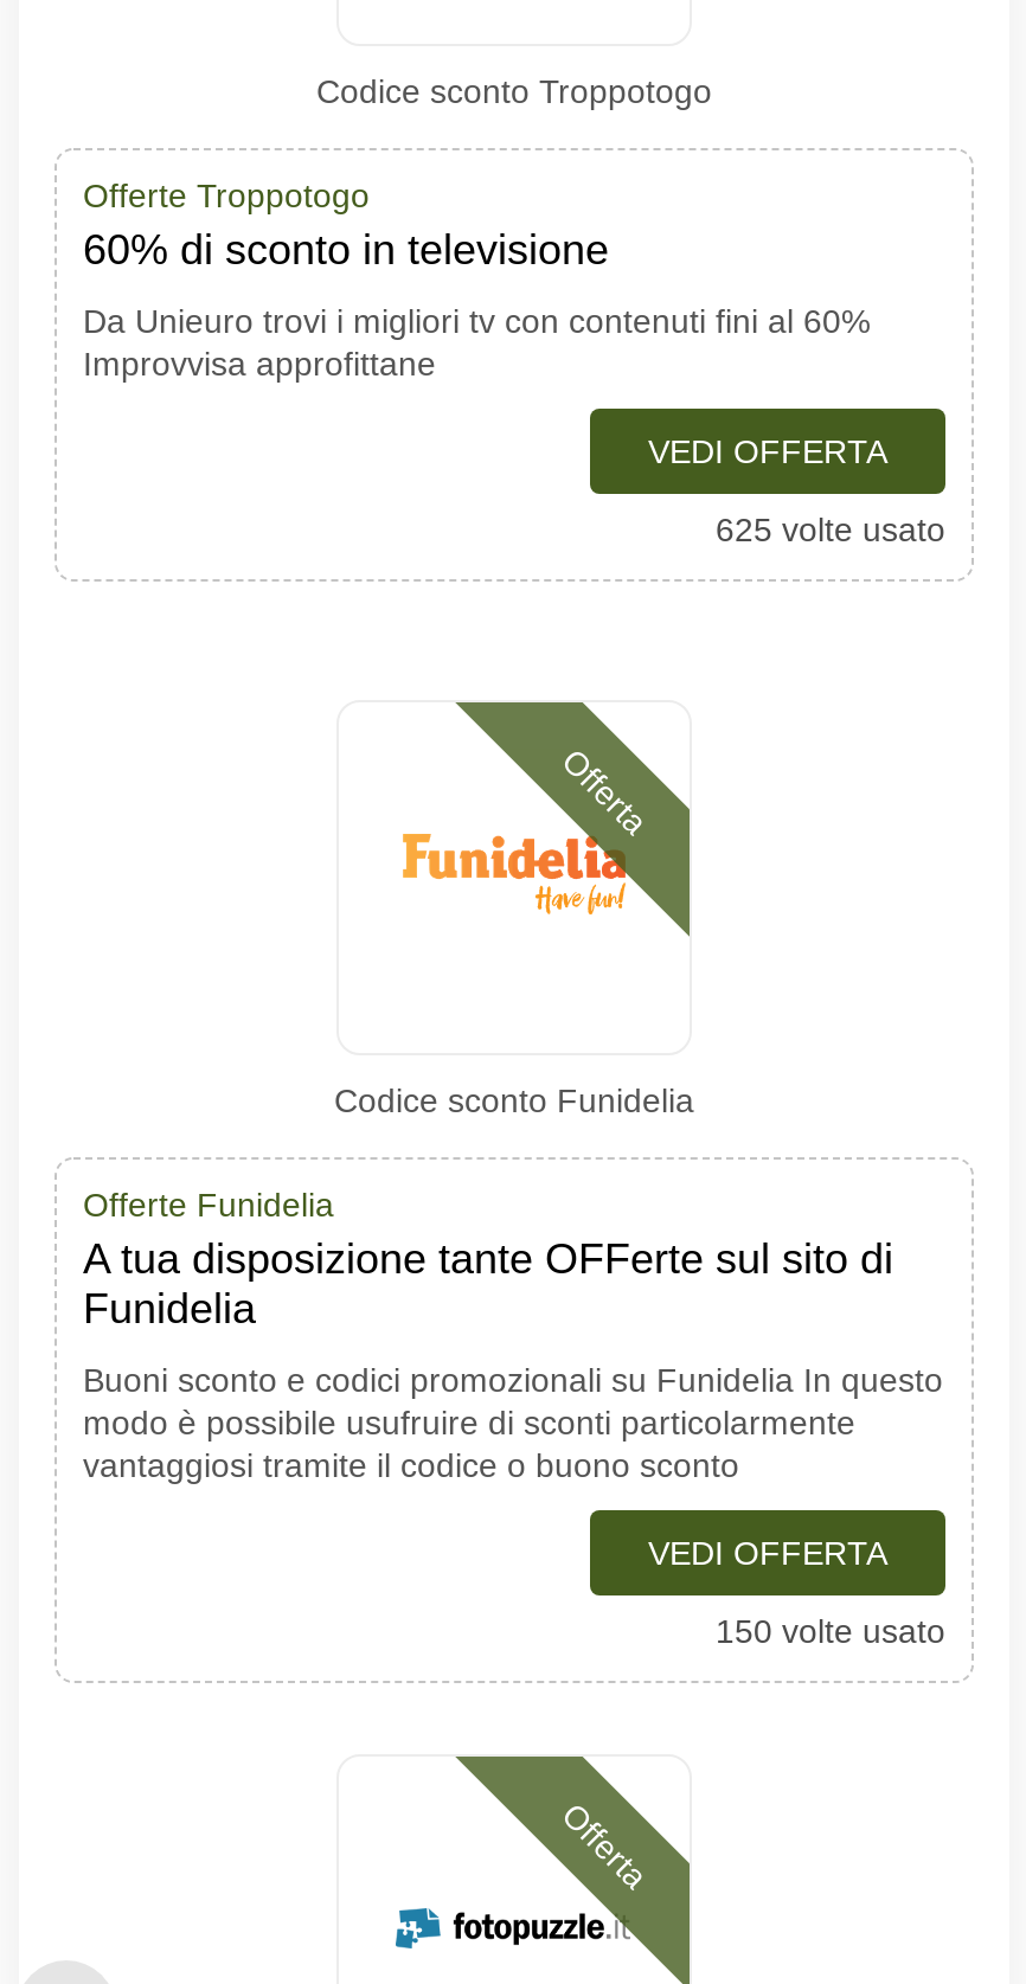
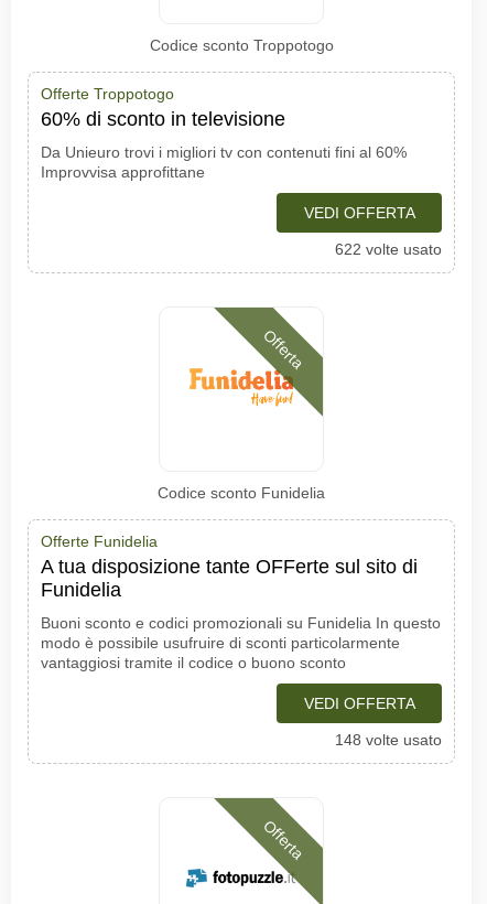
[716,511,945,548] 625 volte usato -> [335,240,442,258] 622 volte usato
[716,1612,945,1650] 150 volte usato -> [335,731,442,749] 148 volte usato

